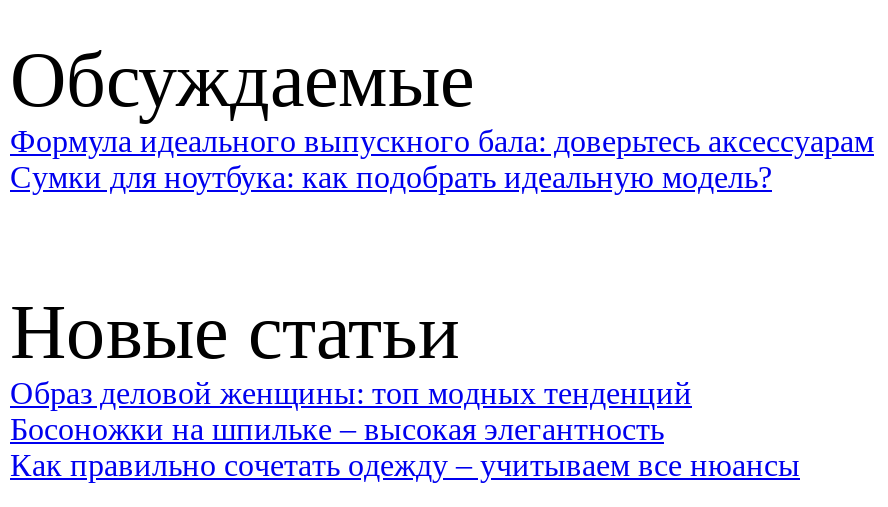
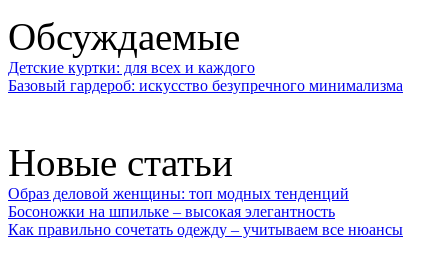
[10,124,874,194] Формула идеального выпускного бала: доверьтесь аксессуарам | Сумки для ноутбука: как подобрать идеальную модель? -> [8,59,403,94] Детские куртки: для всех и каждого | Базовый гардероб: искусство безупречного минимализма

